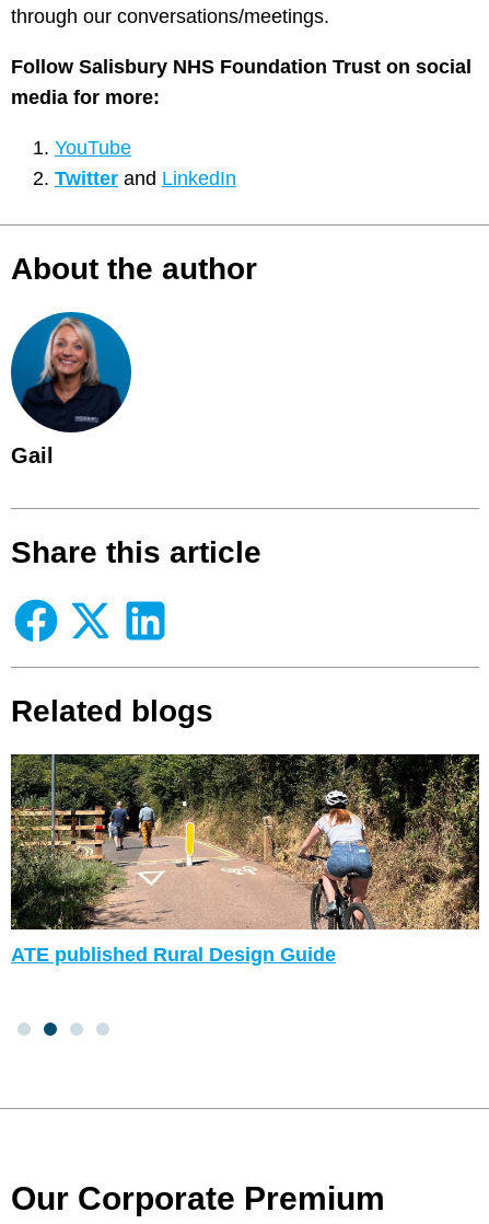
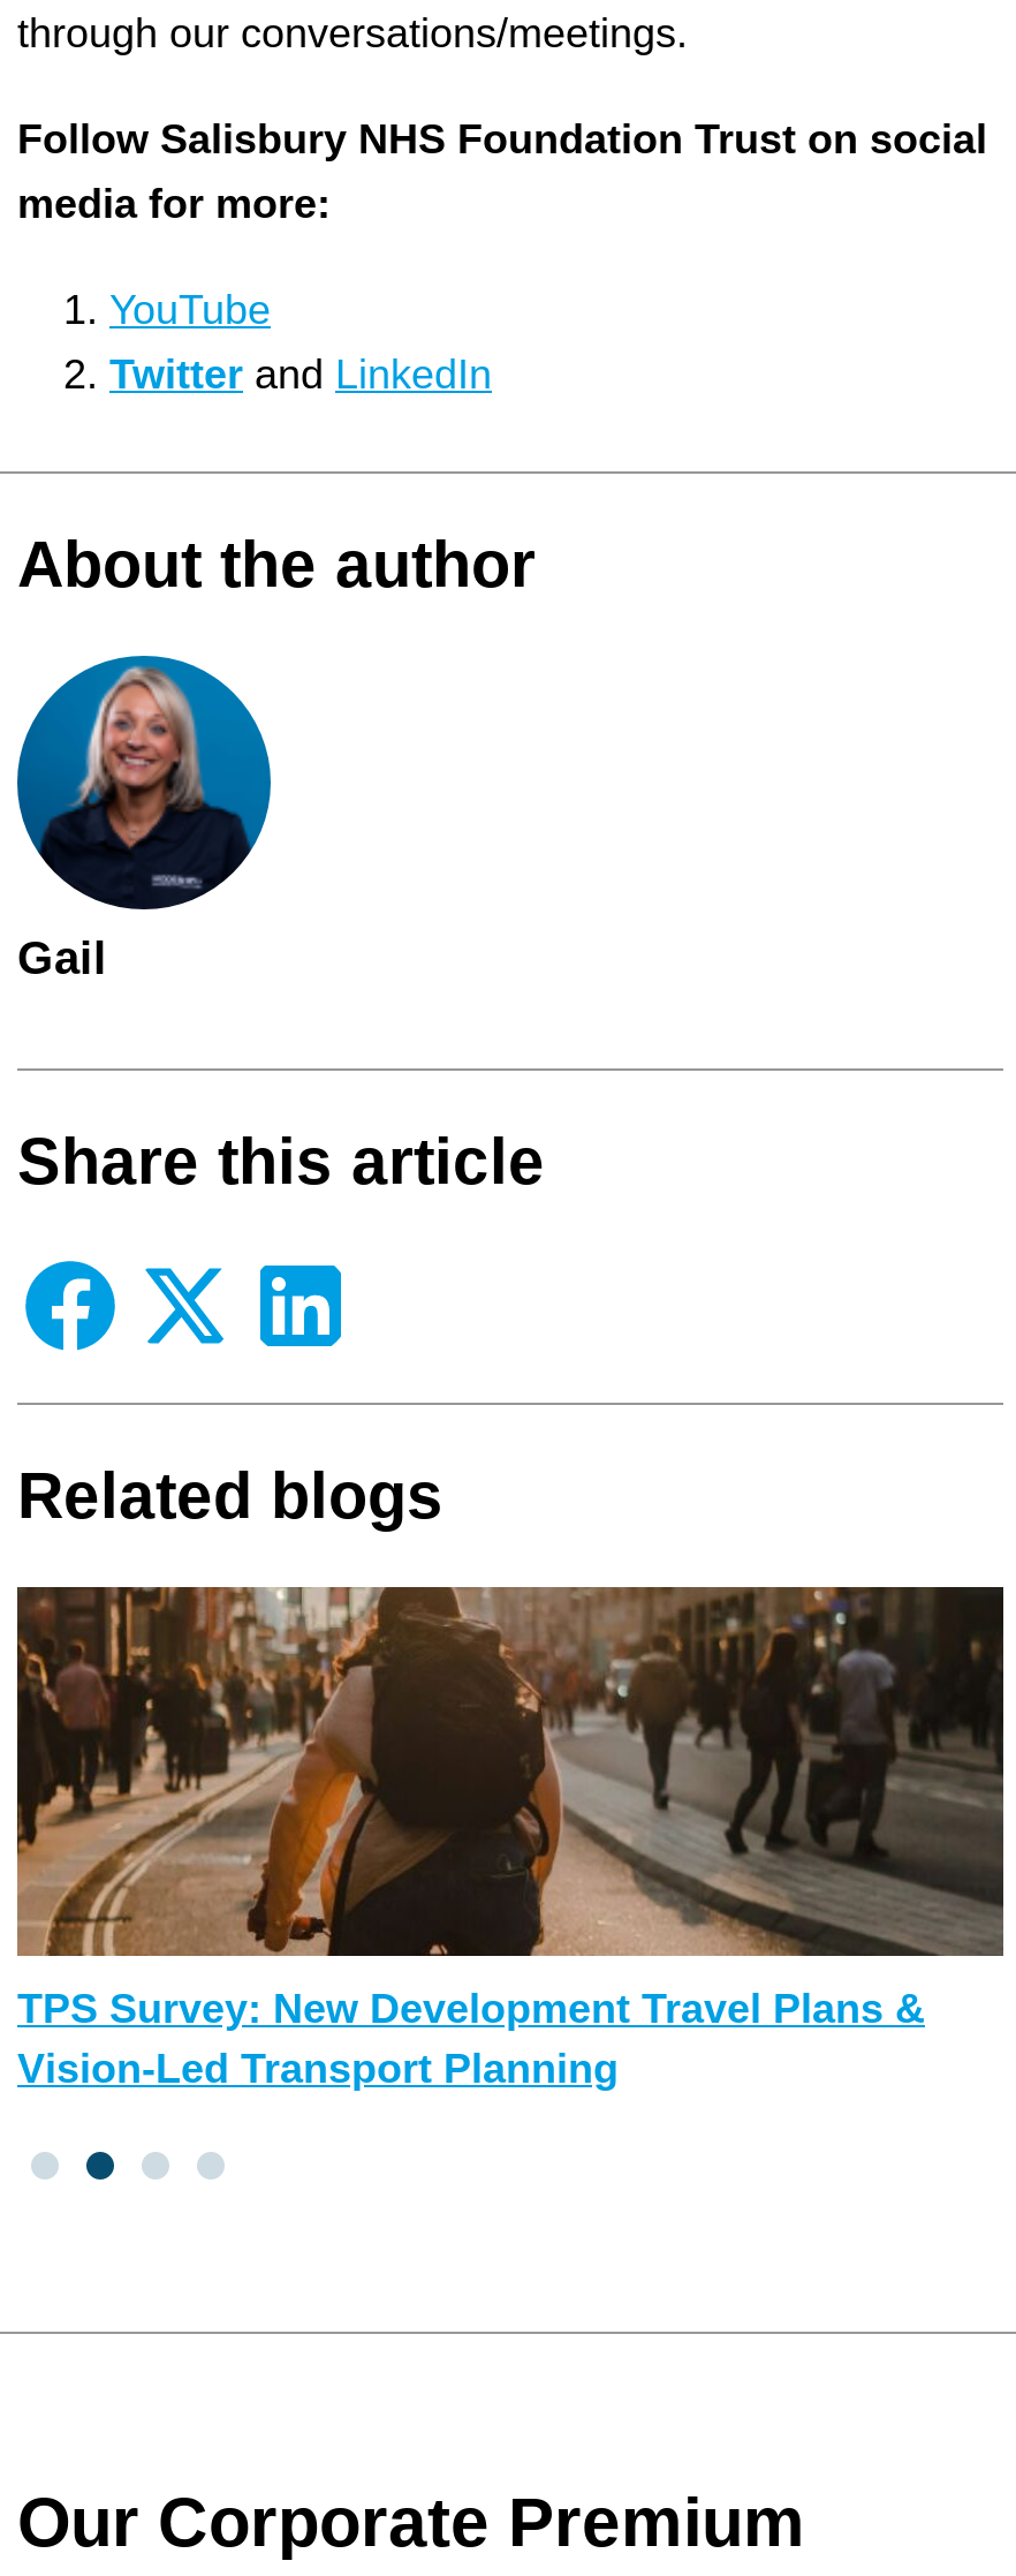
[10,753,479,966] [image] | ATE published Rural Design Guide -> [15,1585,1003,2093] [image] | TPS Survey: New Development Travel Plans & | Vision-Led Transport Planning

